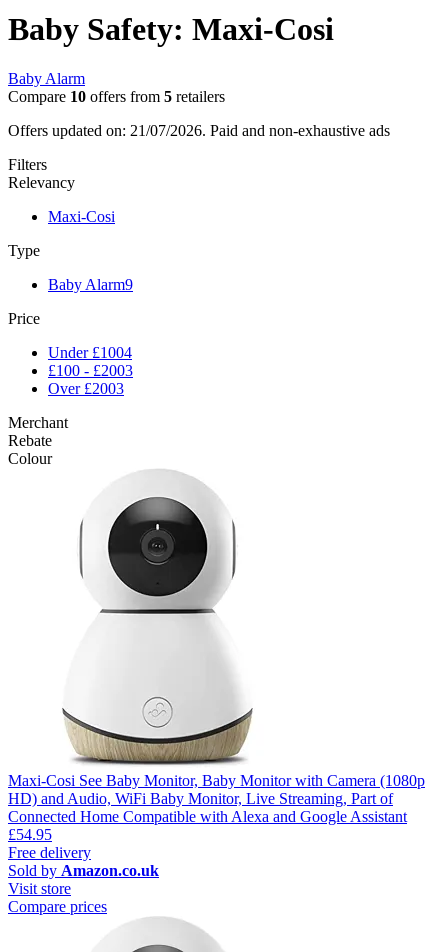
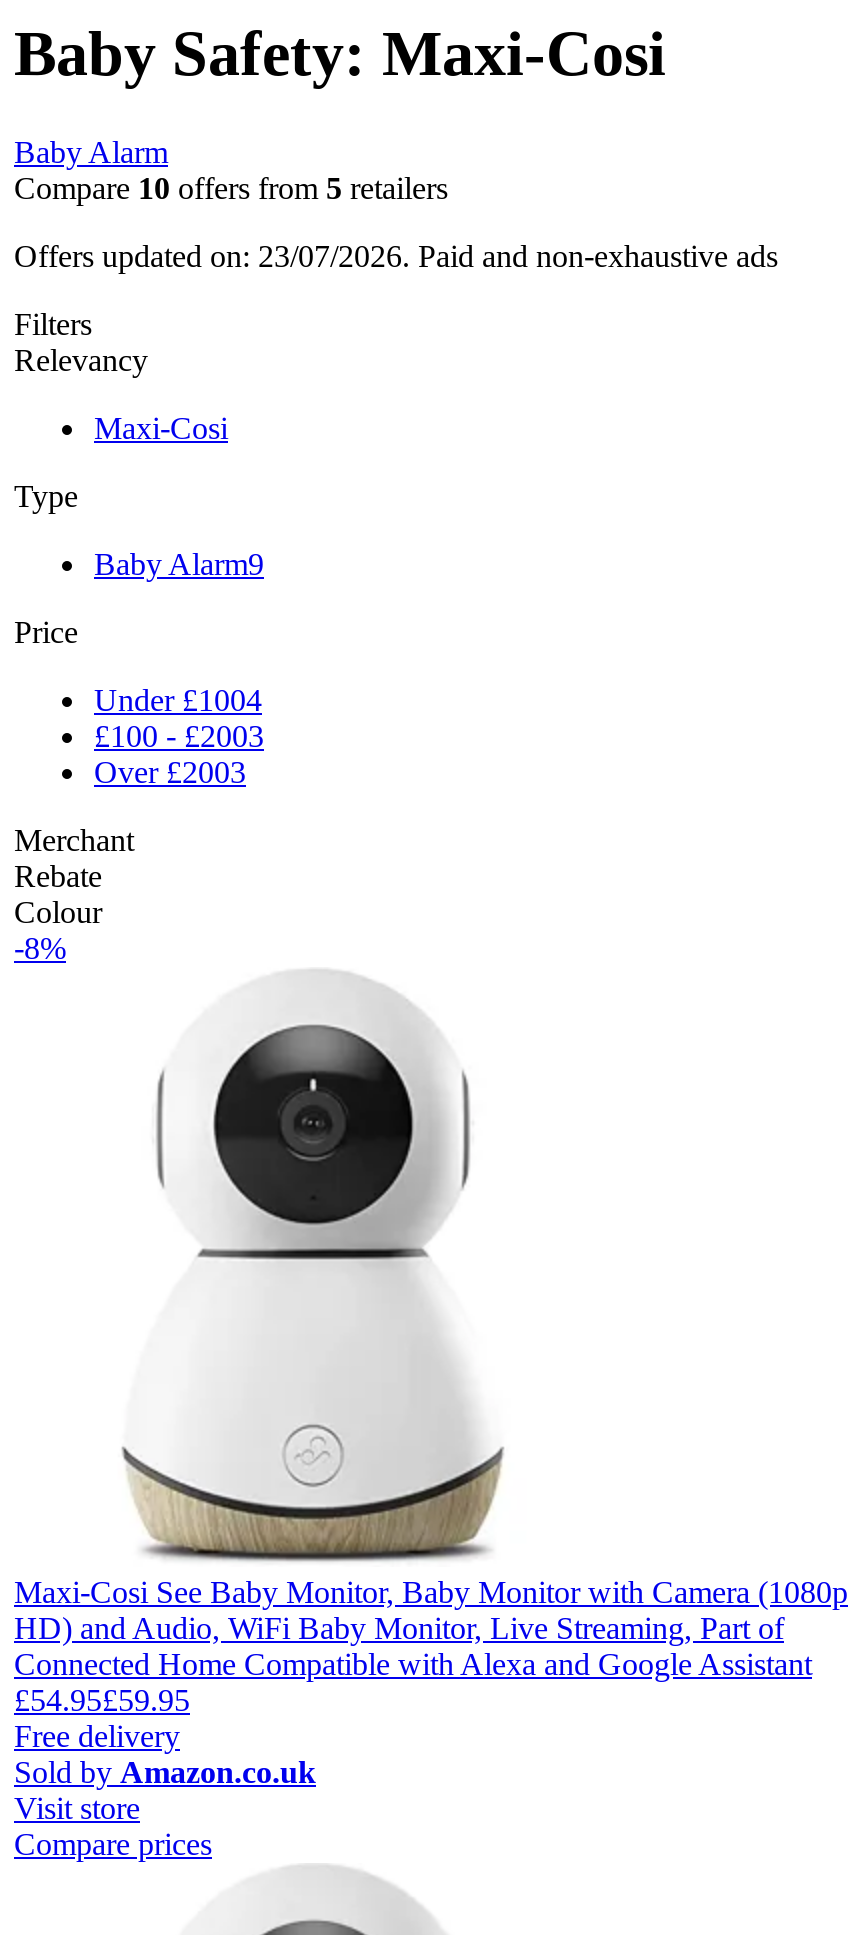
[8,122,390,139] Offers updated on: 21/07/2026. Paid and non-exhaustive ads -> [14,239,778,273] Offers updated on: 23/07/2026. Paid and non-exhaustive ads
none -> [14,931,66,965] -8%
[8,826,52,843] £54.95 -> [14,1683,190,1717] £54.95£59.95

